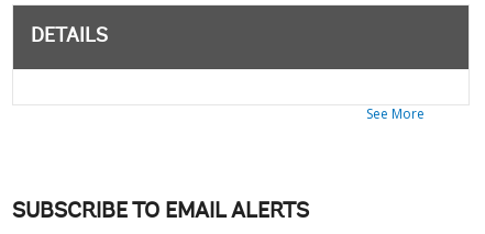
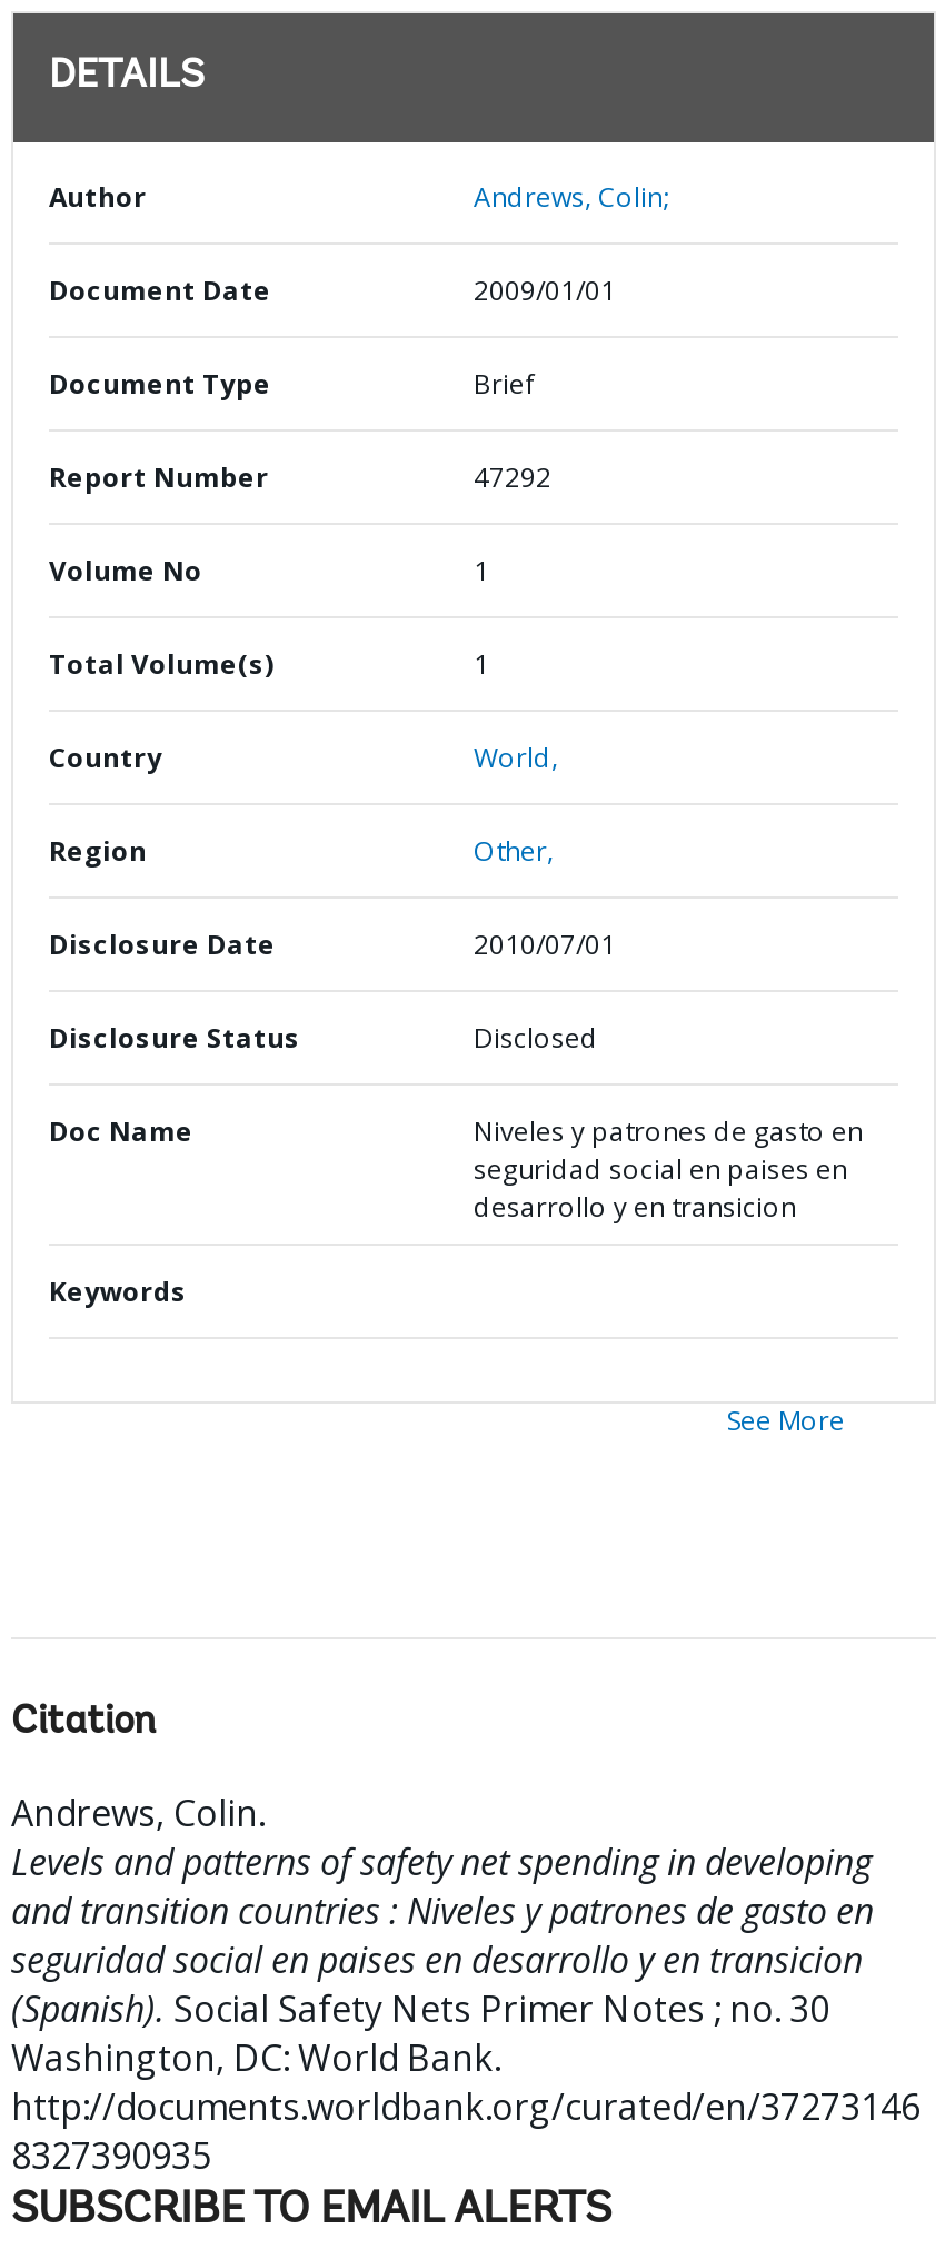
none -> [49,178,863,1310] Author | Andrews, Colin; | Document Date | 2009/01/01 | Document Type | Brief | Report Number | 47292 | Volume No | 1 | Total Volume(s) | 1 | Country | World, | Region | Other, | Disclosure Date | 2010/07/01 | Disclosure Status | Disclosed | Doc Name | Niveles y patrones de gasto en | seguridad social en paises en | desarrollo y en transicion | Keywords
none -> [11,1704,921,2180] Citation | Andrews, Colin. | Levels and patterns of safety net spending in developing | and transition countries : Niveles y patrones de gasto en | seguridad social en paises en desarrollo y en transicion | (Spanish). Social Safety Nets Primer Notes ; no. 30 | Washington, DC: World Bank. | http://documents.worldbank.org/curated/en/37273146 | 8327390935

